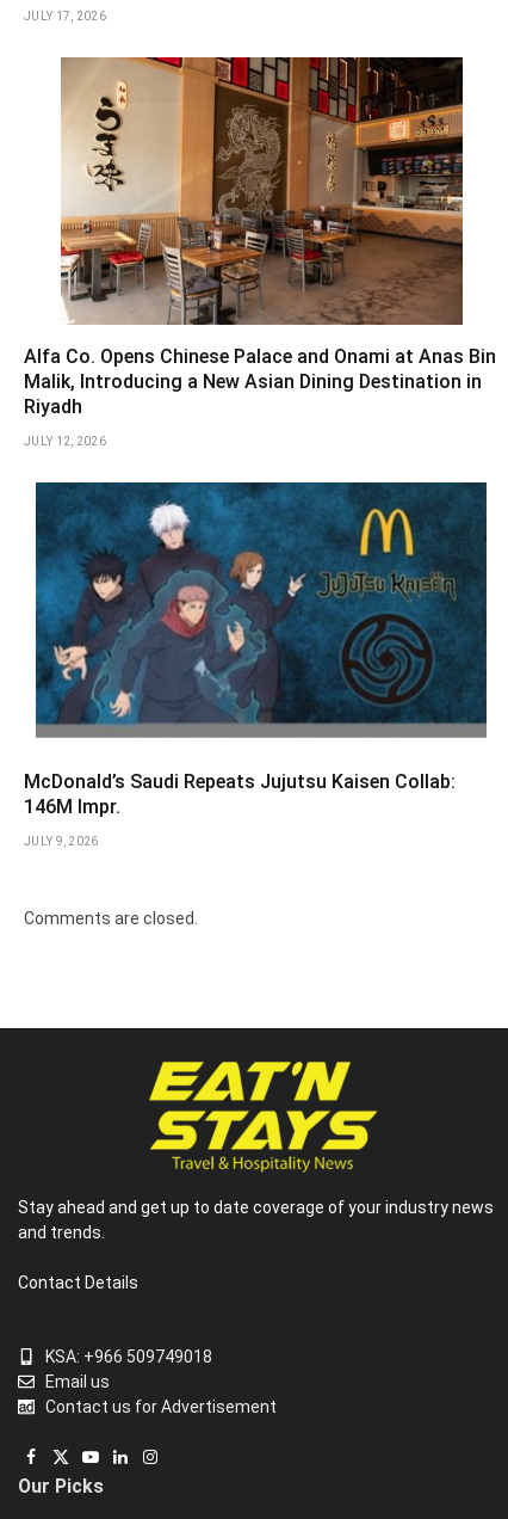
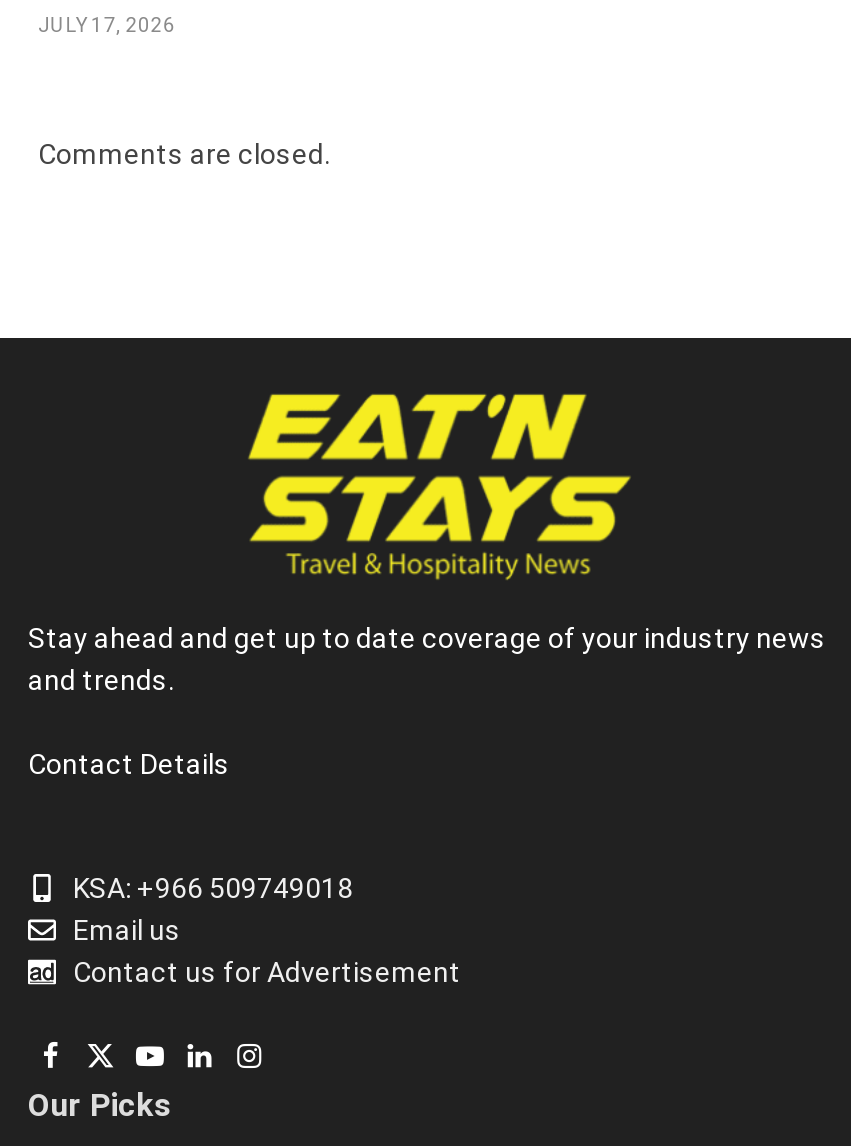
[24,56,496,448] [image] | Alfa Co. Opens Chinese Palace and Onami at Anas Bin | Malik, Introducing a New Asian Dining Destination in | Riyadh | JULY 12, 2026 -> none
[24,481,488,848] [image] | McDonald’s Saudi Repeats Jujutsu Kaisen Collab: | 146M Impr. | JULY 9, 2026 -> none

